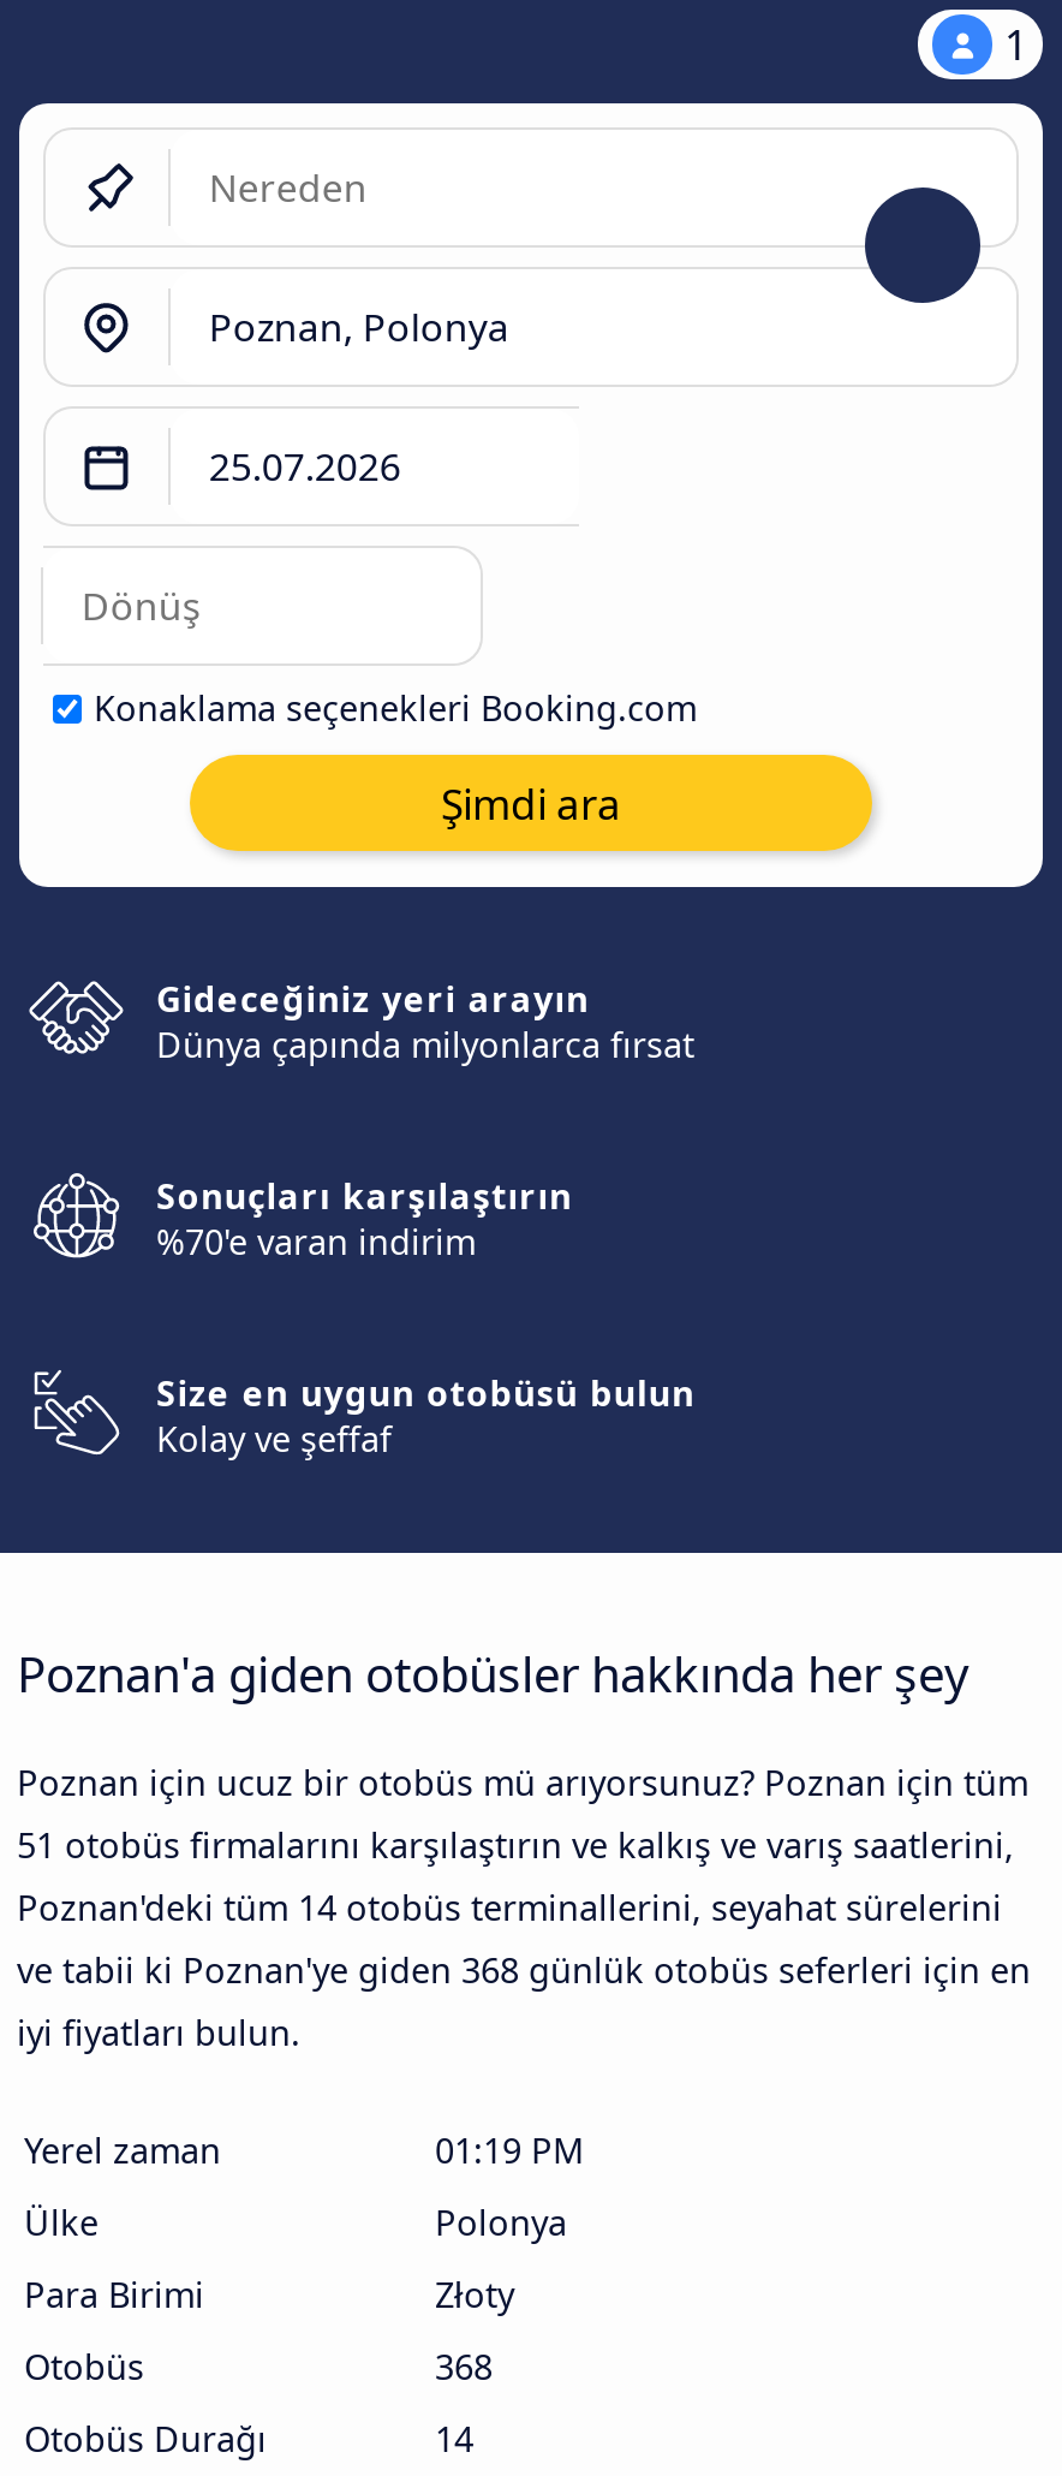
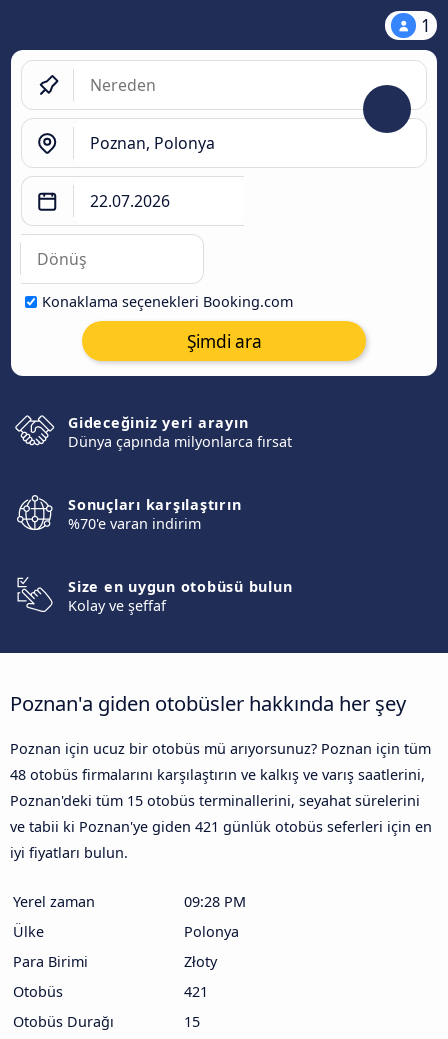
[17,1822,1014,1867] 51 otobüs firmalarını karşılaştırın ve kalkış ve varış saatlerini, -> [10,765,425,784] 48 otobüs firmalarını karşılaştırın ve kalkış ve varış saatlerini,
[17,1884,1002,1930] Poznan'deki tüm 14 otobüs terminallerini, seyahat sürelerini -> [10,791,420,810] Poznan'deki tüm 15 otobüs terminallerini, seyahat sürelerini
[17,1947,1031,1992] ve tabii ki Poznan'ye giden 368 günlük otobüs seferleri için en -> [10,817,432,836] ve tabii ki Poznan'ye giden 421 günlük otobüs seferleri için en
[435,2127,584,2173] 01:19 PM -> [184,892,246,911] 09:28 PM
[435,2343,493,2389] 368 -> [184,982,208,1001] 421
[435,2415,473,2461] 14 -> [184,1012,200,1031] 15

